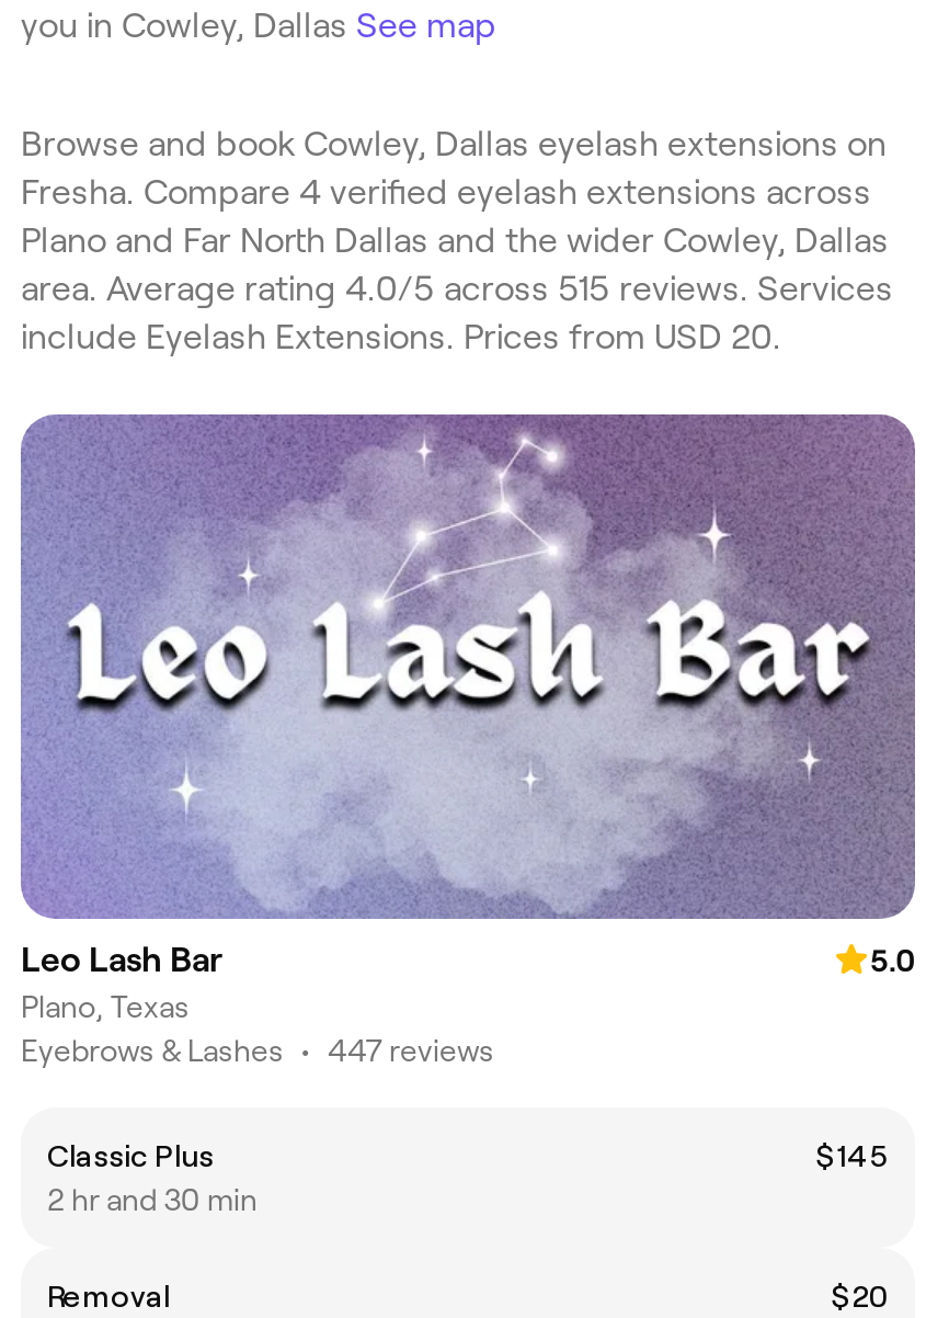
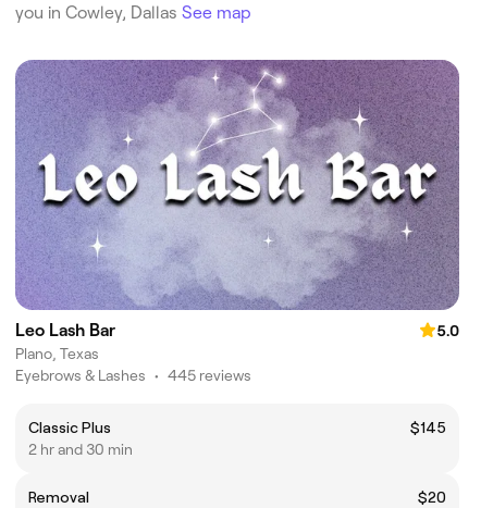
[21,125,893,355] Browse and book Cowley, Dallas eyelash extensions on | Fresha. Compare 4 verified eyelash extensions across | Plano and Far North Dallas and the wider Cowley, Dallas | area. Average rating 4.0/5 across 515 reviews. Services | include Eyelash Extensions. Prices from USD 20. -> none
[21,1032,494,1067] Eyebrows & Lashes • 447 reviews -> [15,366,251,383] Eyebrows & Lashes • 445 reviews

